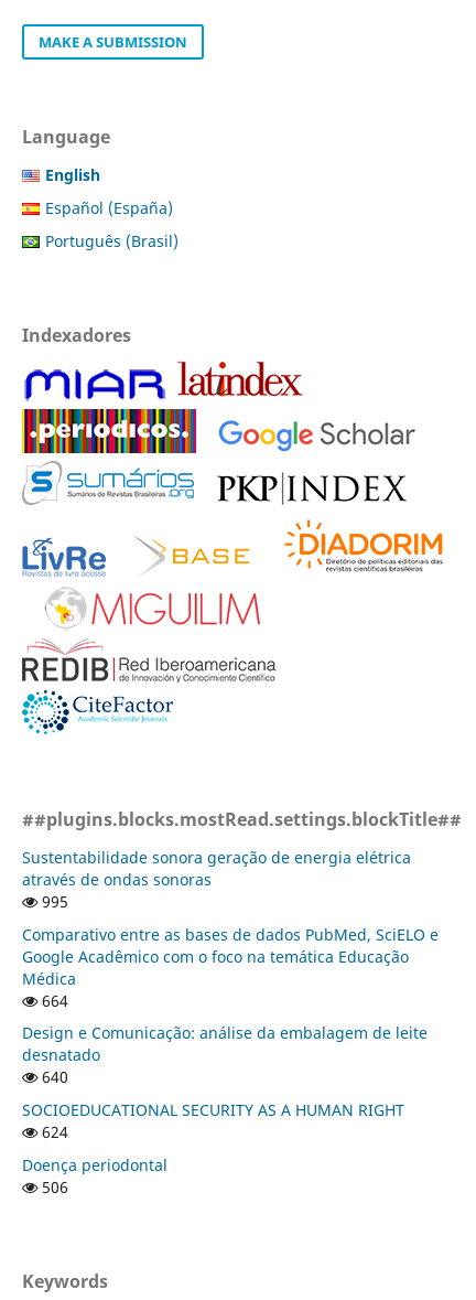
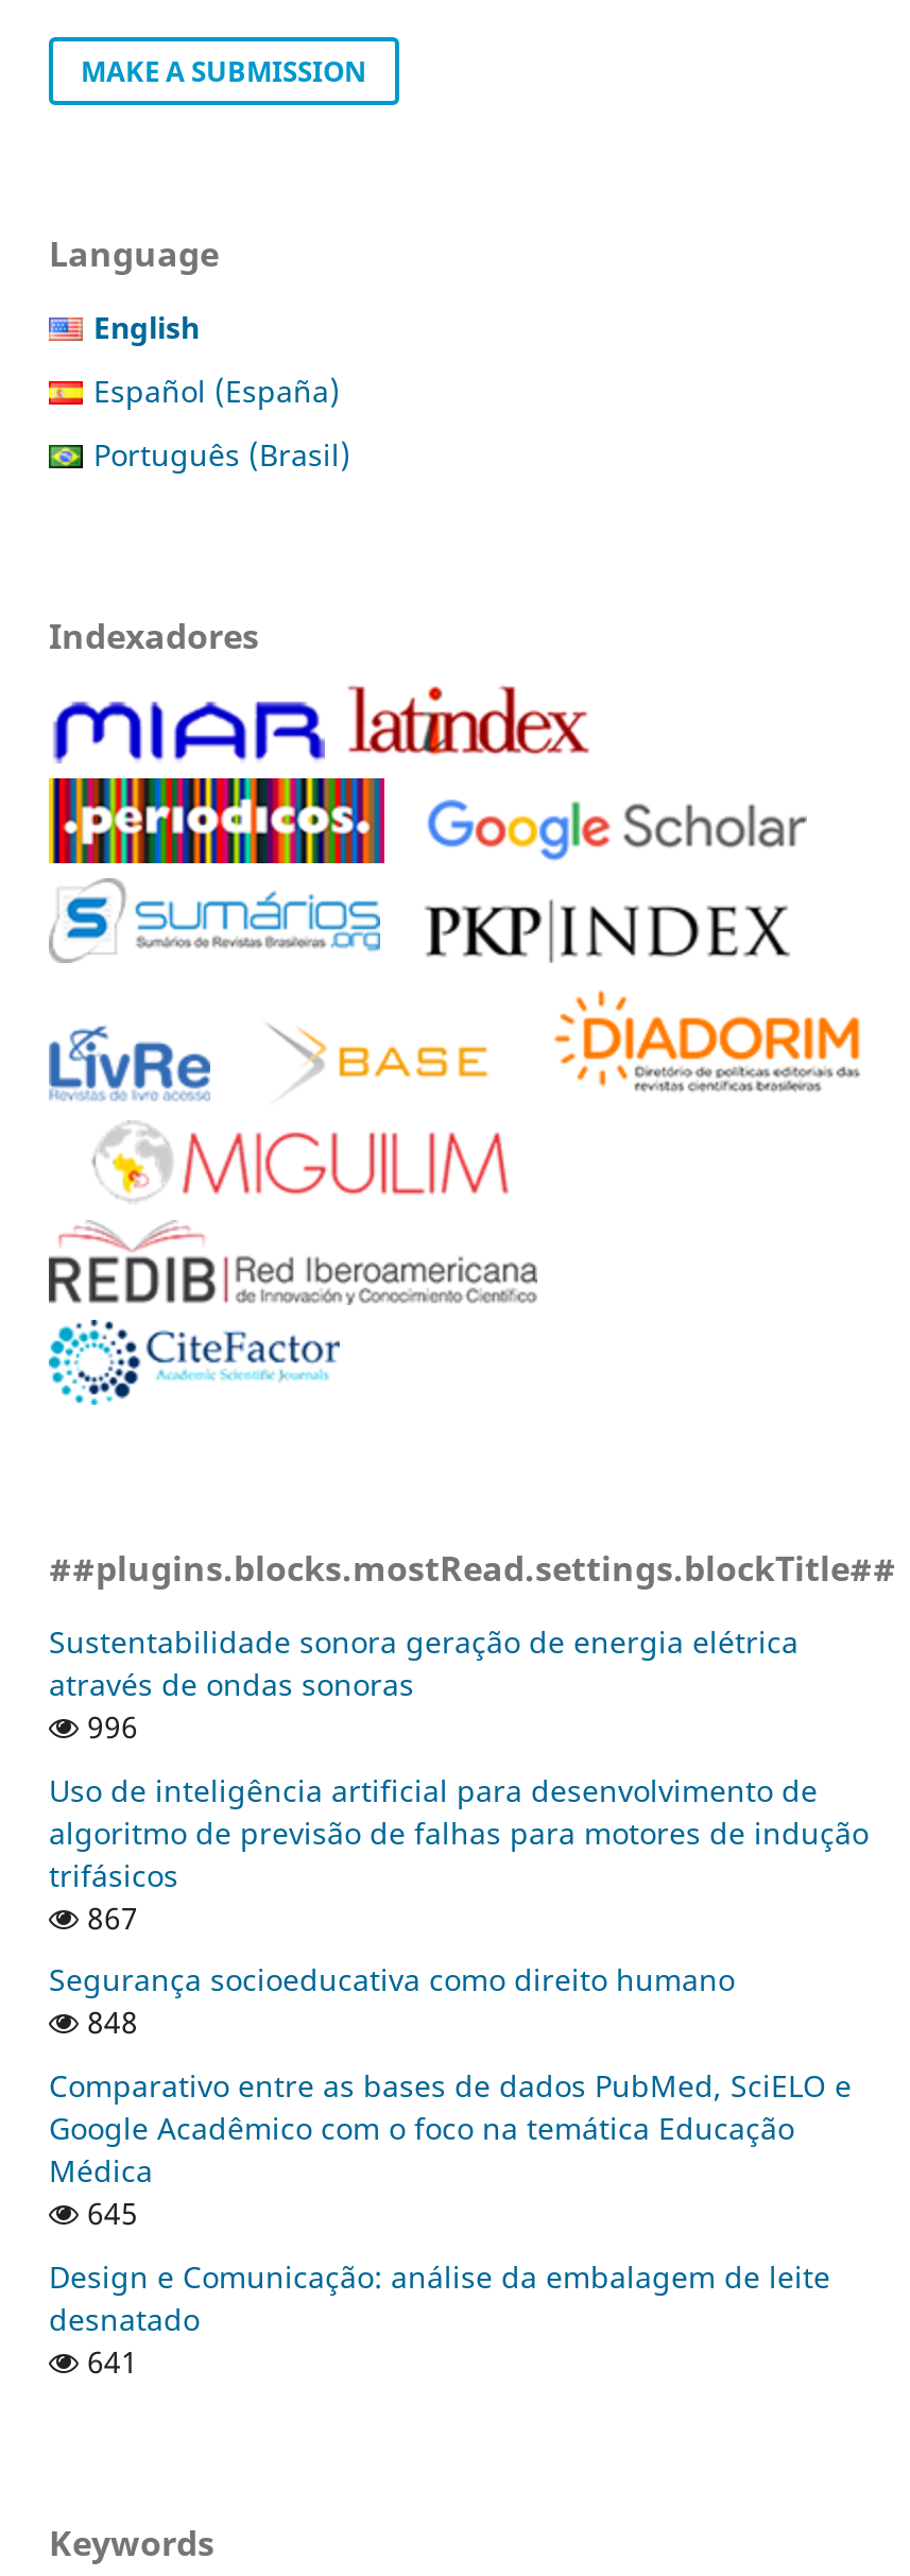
[37,890,68,911] 995 -> [49,1705,869,2043] 996 | Uso de inteligência artificial para desenvolvimento de | algoritmo de previsão de falhas para motores de indução | trifásicos | 867 | Segurança socioeducativa como direito humano | 848
moved [22,923,439,989] -> [49,2066,852,2192]: Comparativo entre as bases de dados PubMed, SciELO e | Google Acadêmico com o foco na temática Educação | Médica
[37,990,68,1011] 664 -> [79,2194,138,2234] 645
moved [22,1023,428,1066] -> [49,2257,830,2340]: Design e Comunicação: análise da embalagem de leite | desnatado
[22,1067,404,1198] 640 | SOCIOEDUCATIONAL SECURITY AS A HUMAN RIGHT | 624 | Doença periodontal | 506 -> [79,2342,138,2383] 641

